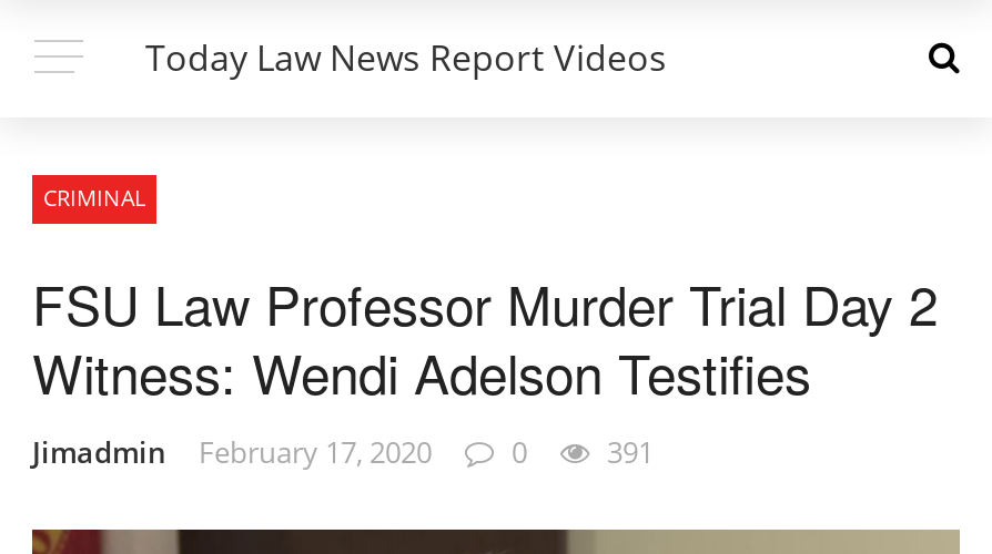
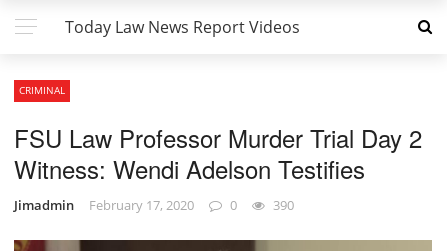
[32,432,654,472] Jimadmin February 17, 2020 0 391 -> [14,196,294,214] Jimadmin February 17, 2020 0 390

